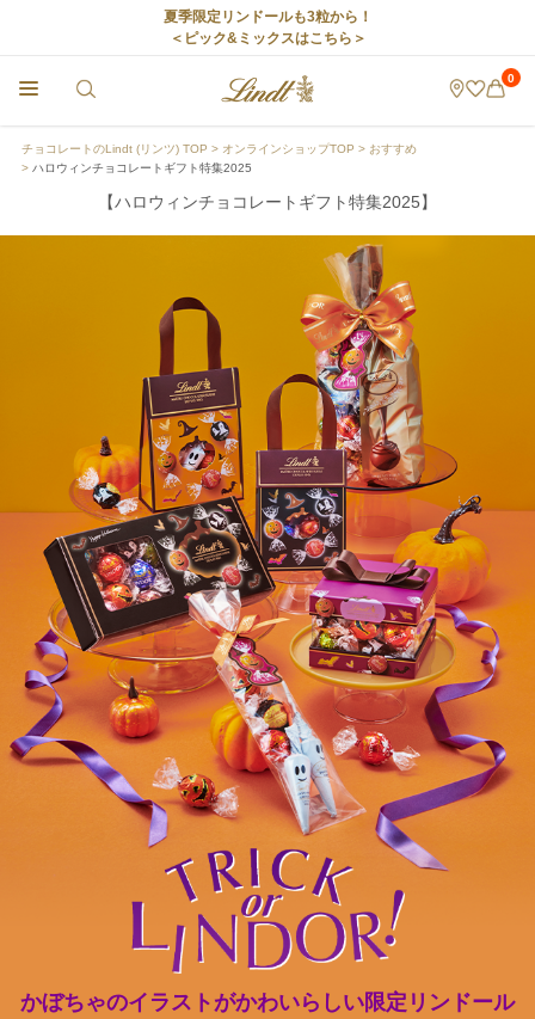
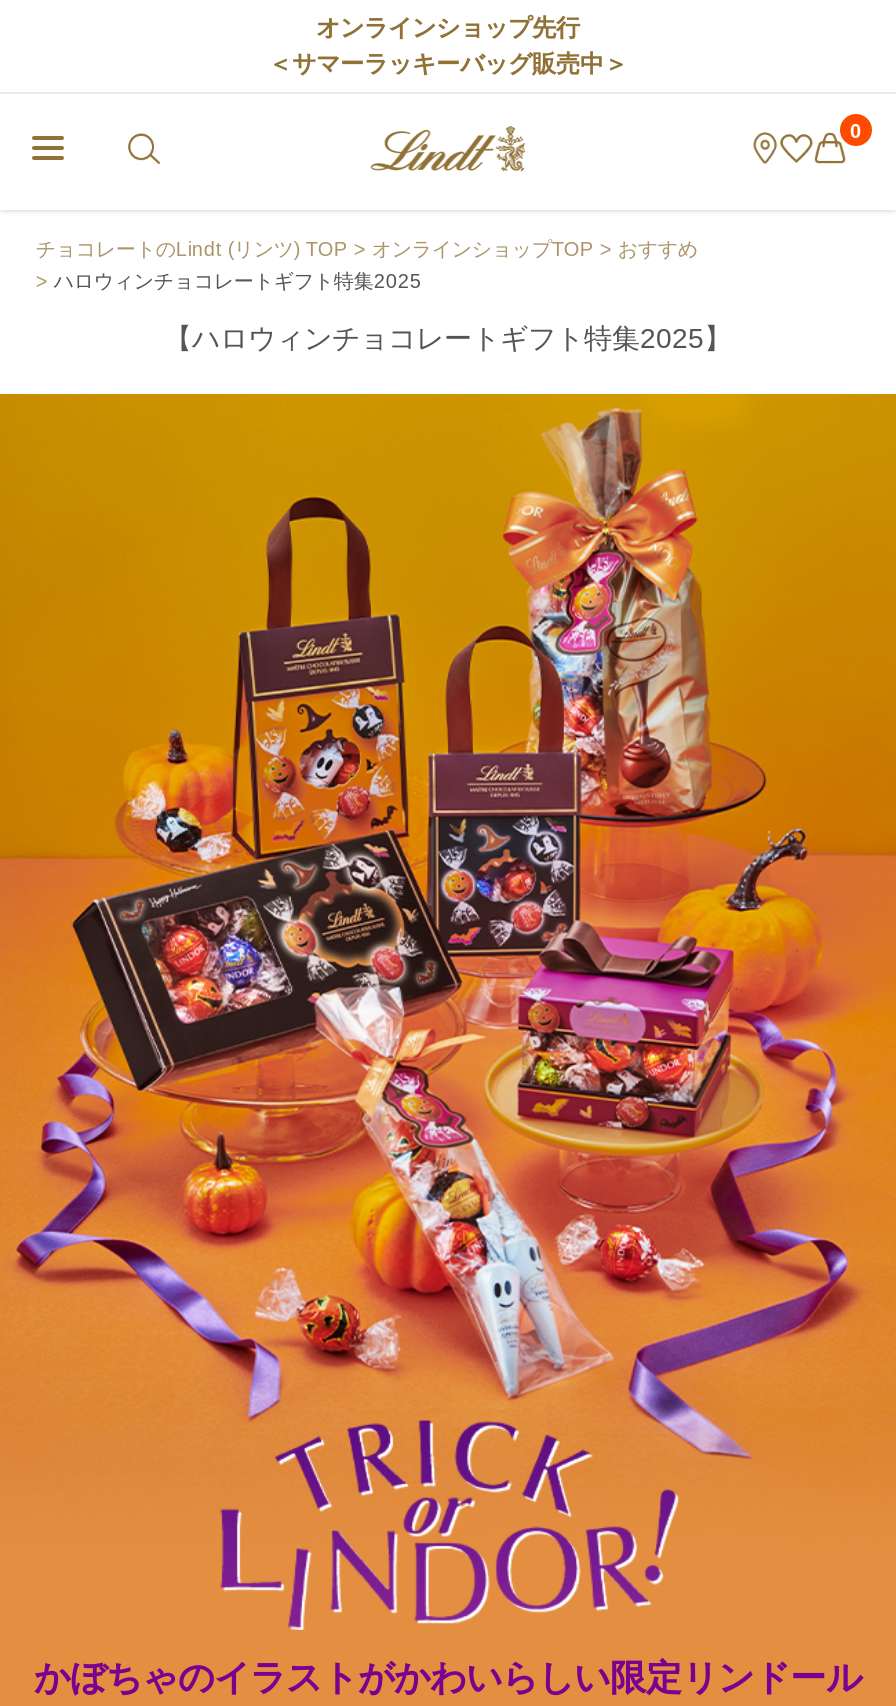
[163,8,372,47] 夏季限定リンドールも3粒から！ | ＜ピック&ミックスはこちら＞ -> [268,14,628,78] オンラインショップ先行 | ＜サマーラッキーバッグ販売中＞

